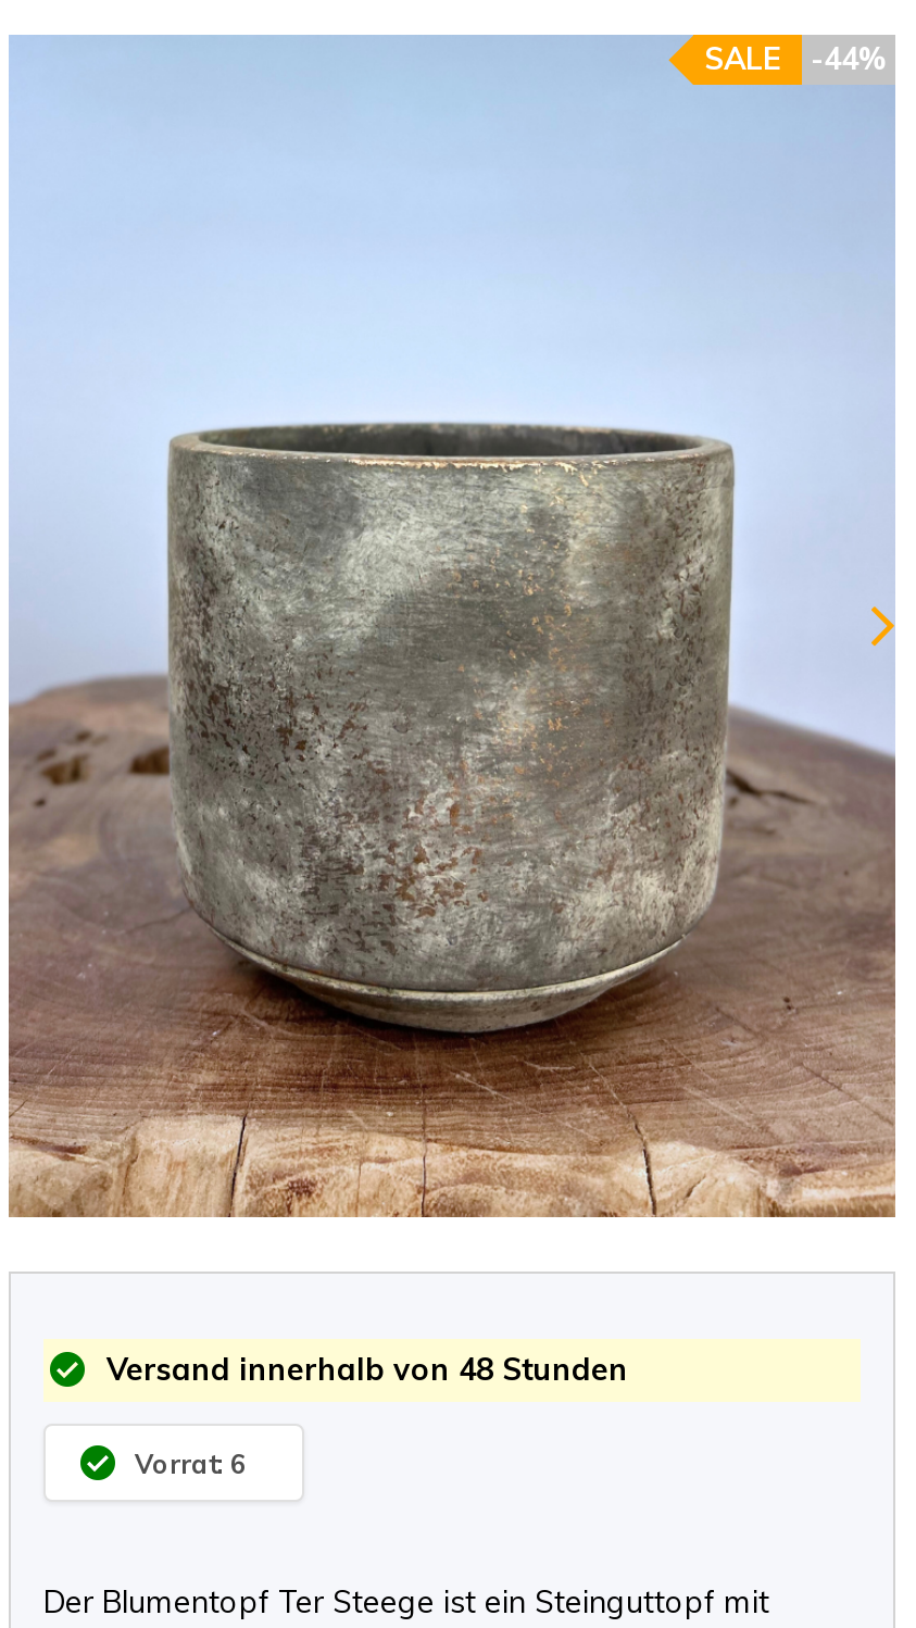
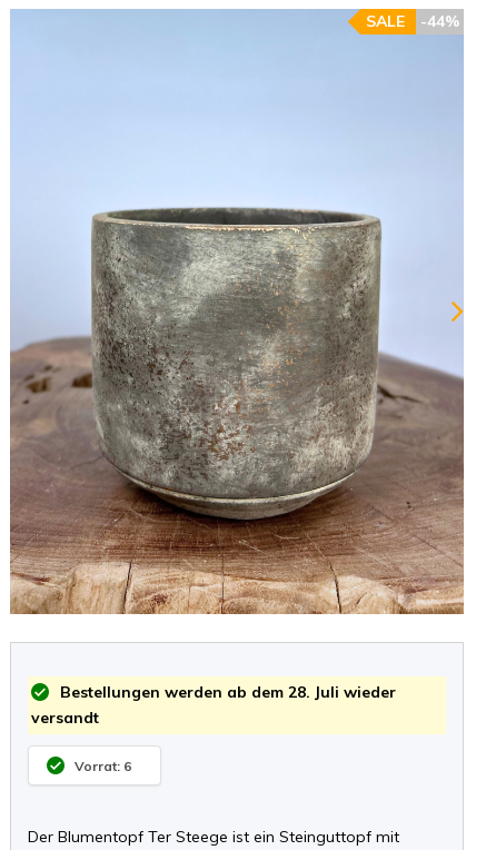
[98,1350,628,1389] Versand innerhalb von 48 Stunden -> [31,682,396,728] Bestellungen werden ab dem 28. Juli wieder | versandt

